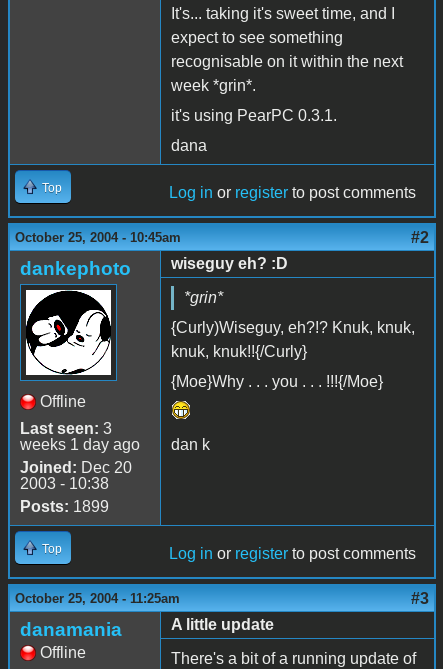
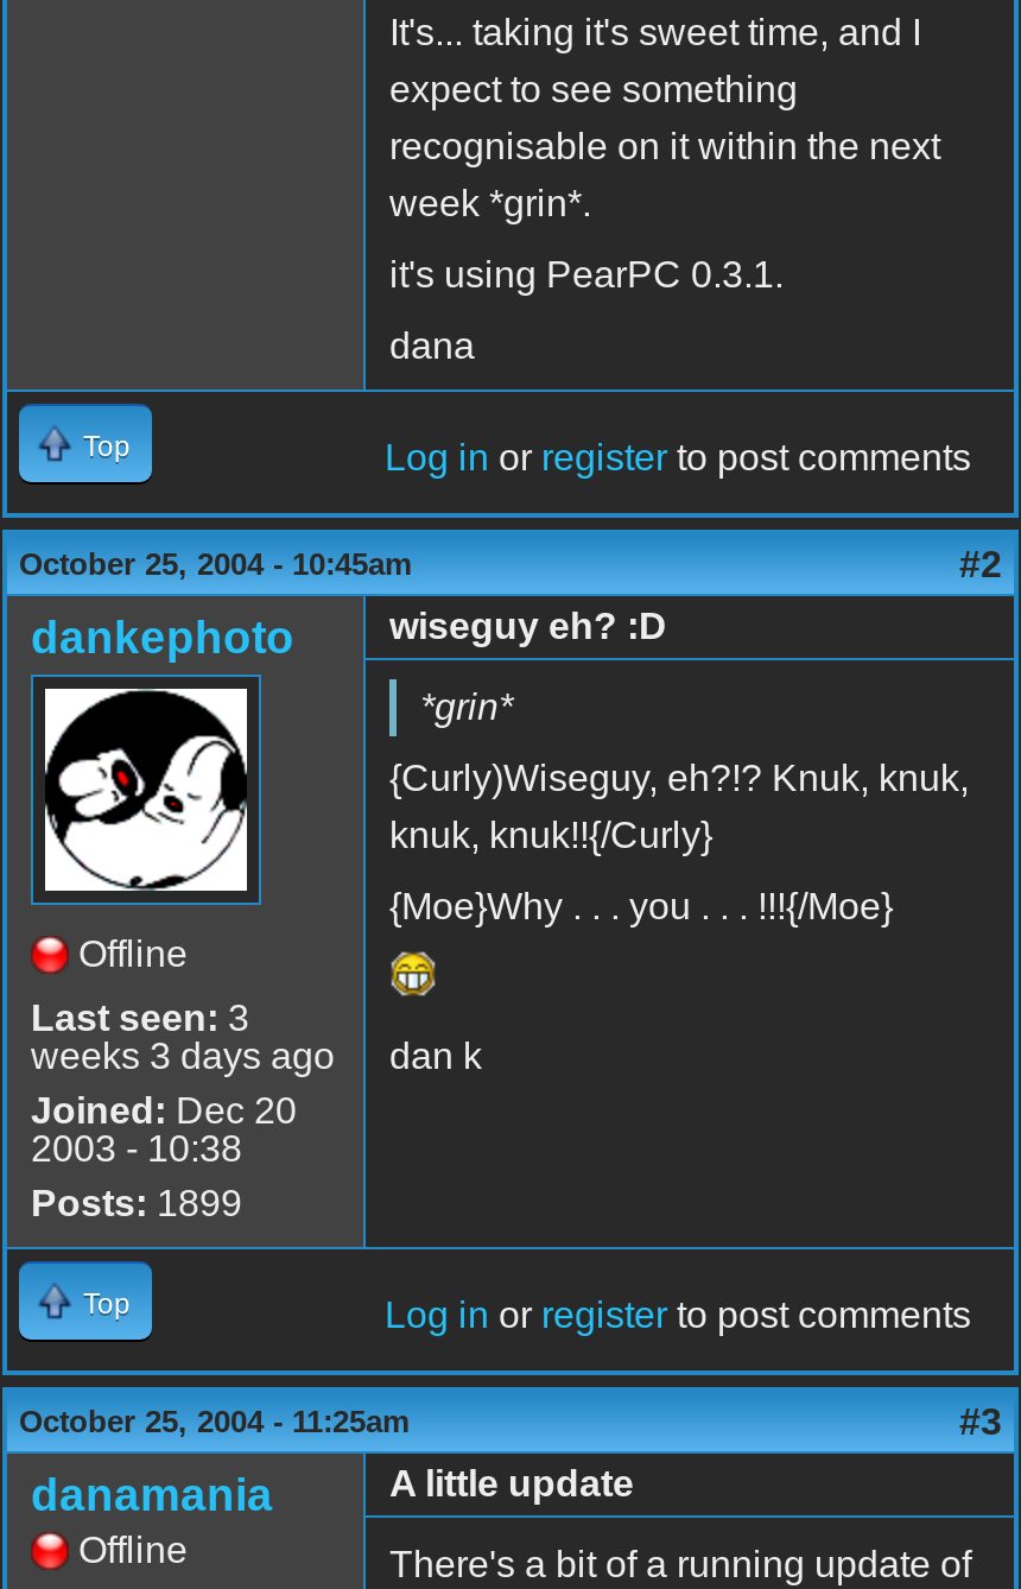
[20,436,140,453] weeks 1 day ago -> [31,1035,335,1076] weeks 3 days ago

